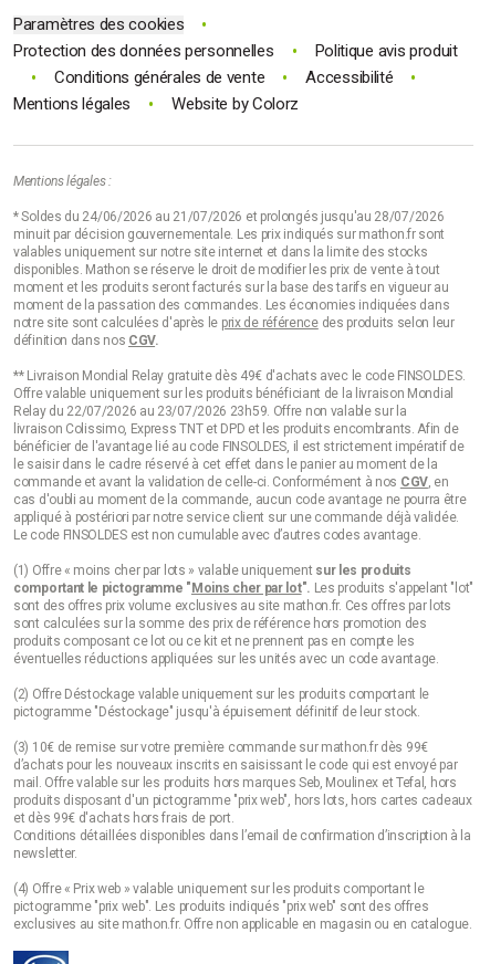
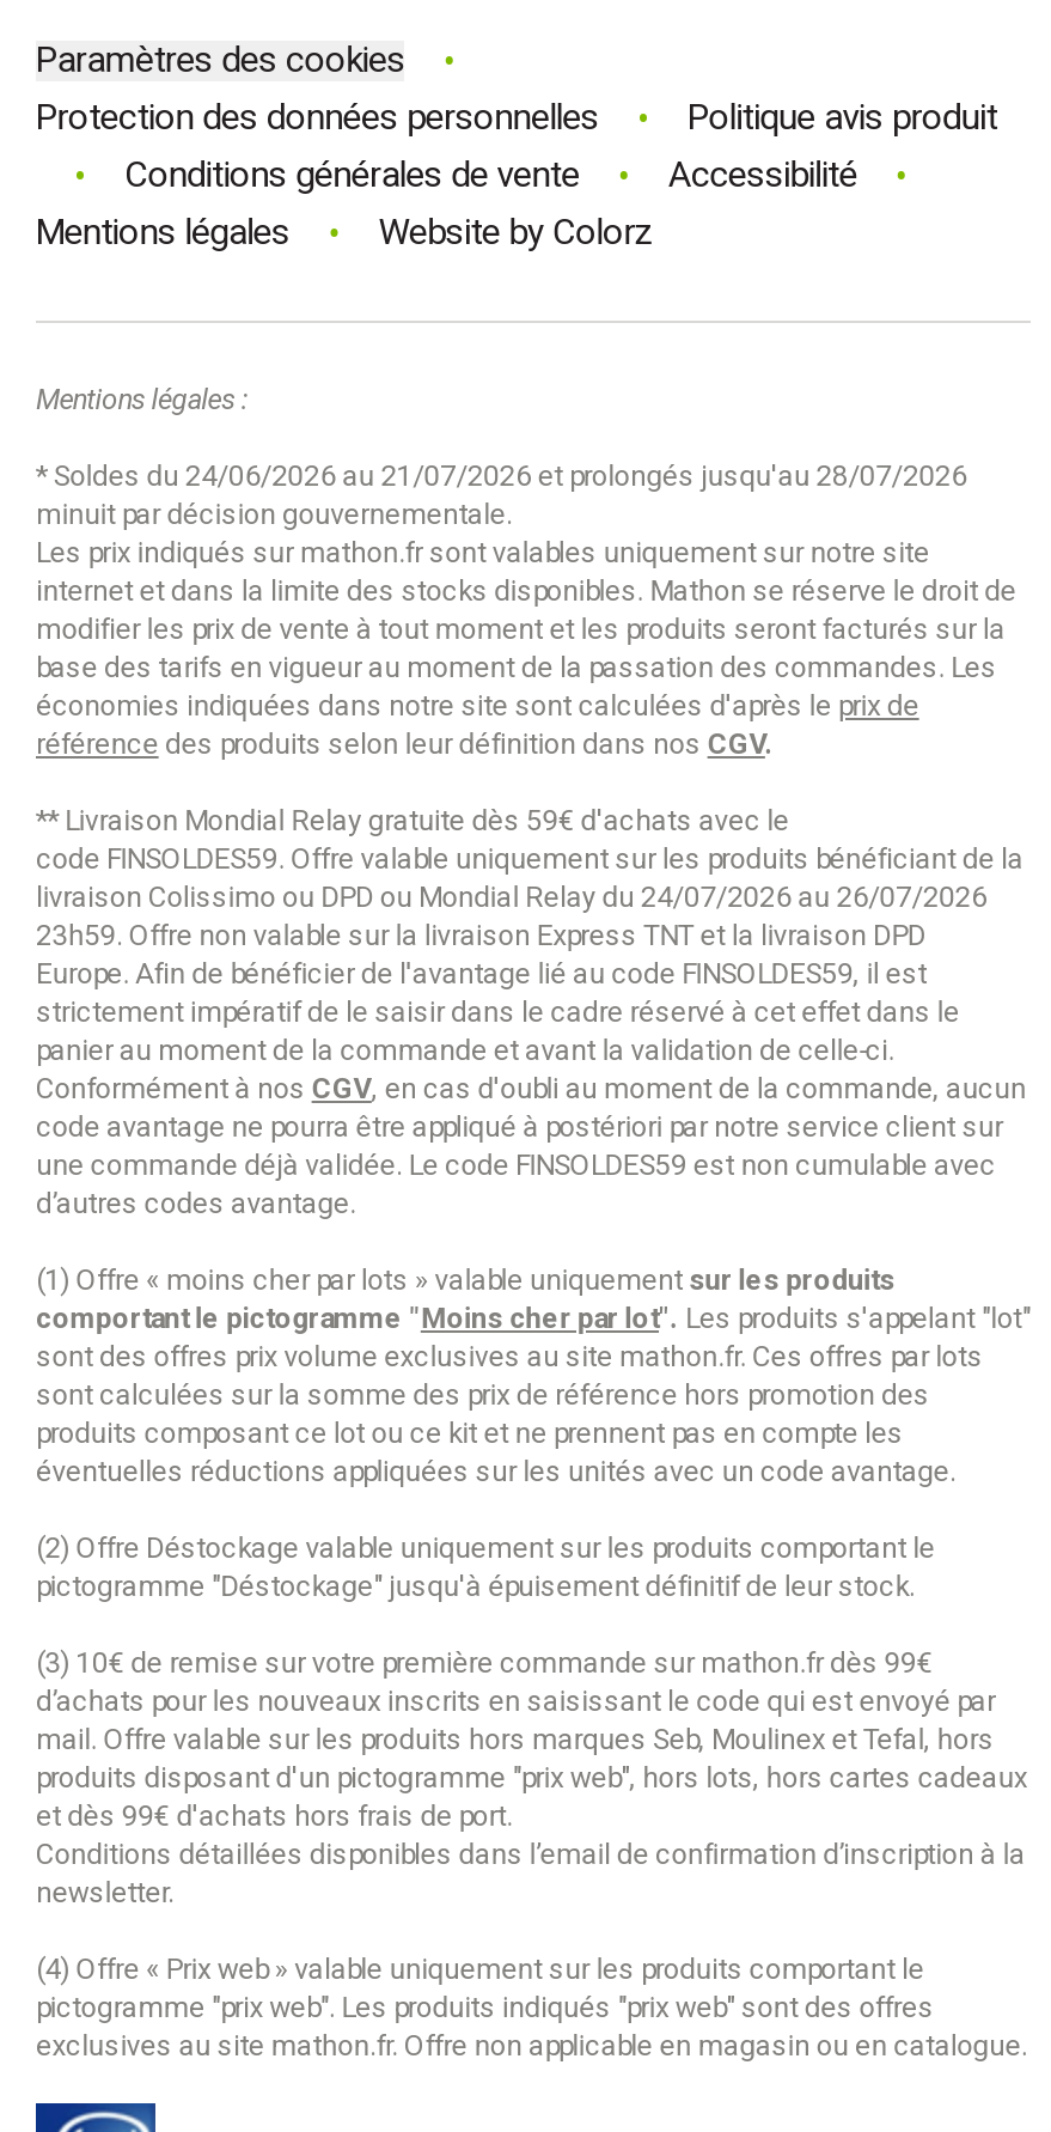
[13,368,466,543] ** Livraison Mondial Relay gratuite dès 49€ d'achats avec le code FINSOLDES. | Offre valable uniquement sur les produits bénéficiant de la livraison Mondial | Relay du 22/07/2026 au 23/07/2026 23h59. Offre non valable sur la | livraison Colissimo, Express TNT et DPD et les produits encombrants. Afin de | bénéficier de l'avantage lié au code FINSOLDES, il est strictement impératif de | le saisir dans le cadre réservé à cet effet dans le panier au moment de la | commande et avant la validation de celle-ci. Conformément à nos CGV, en | cas d'oubli au moment de la commande, aucun code avantage ne pourra être | appliqué à postériori par notre service client sur une commande déjà validée. | Le code FINSOLDES est non cumulable avec d’autres codes avantage. -> [36,804,1026,1220] ** Livraison Mondial Relay gratuite dès 59€ d'achats avec le | code FINSOLDES59. Offre valable uniquement sur les produits bénéficiant de la | livraison Colissimo ou DPD ou Mondial Relay du 24/07/2026 au 26/07/2026 | 23h59. Offre non valable sur la livraison Express TNT et la livraison DPD | Europe. Afin de bénéficier de l'avantage lié au code FINSOLDES59, il est | strictement impératif de le saisir dans le cadre réservé à cet effet dans le | panier au moment de la commande et avant la validation de celle-ci. | Conformément à nos CGV, en cas d'oubli au moment de la commande, aucun | code avantage ne pourra être appliqué à postériori par notre service client sur | une commande déjà validée. Le code FINSOLDES59 est non cumulable avec | d’autres codes avantage.

